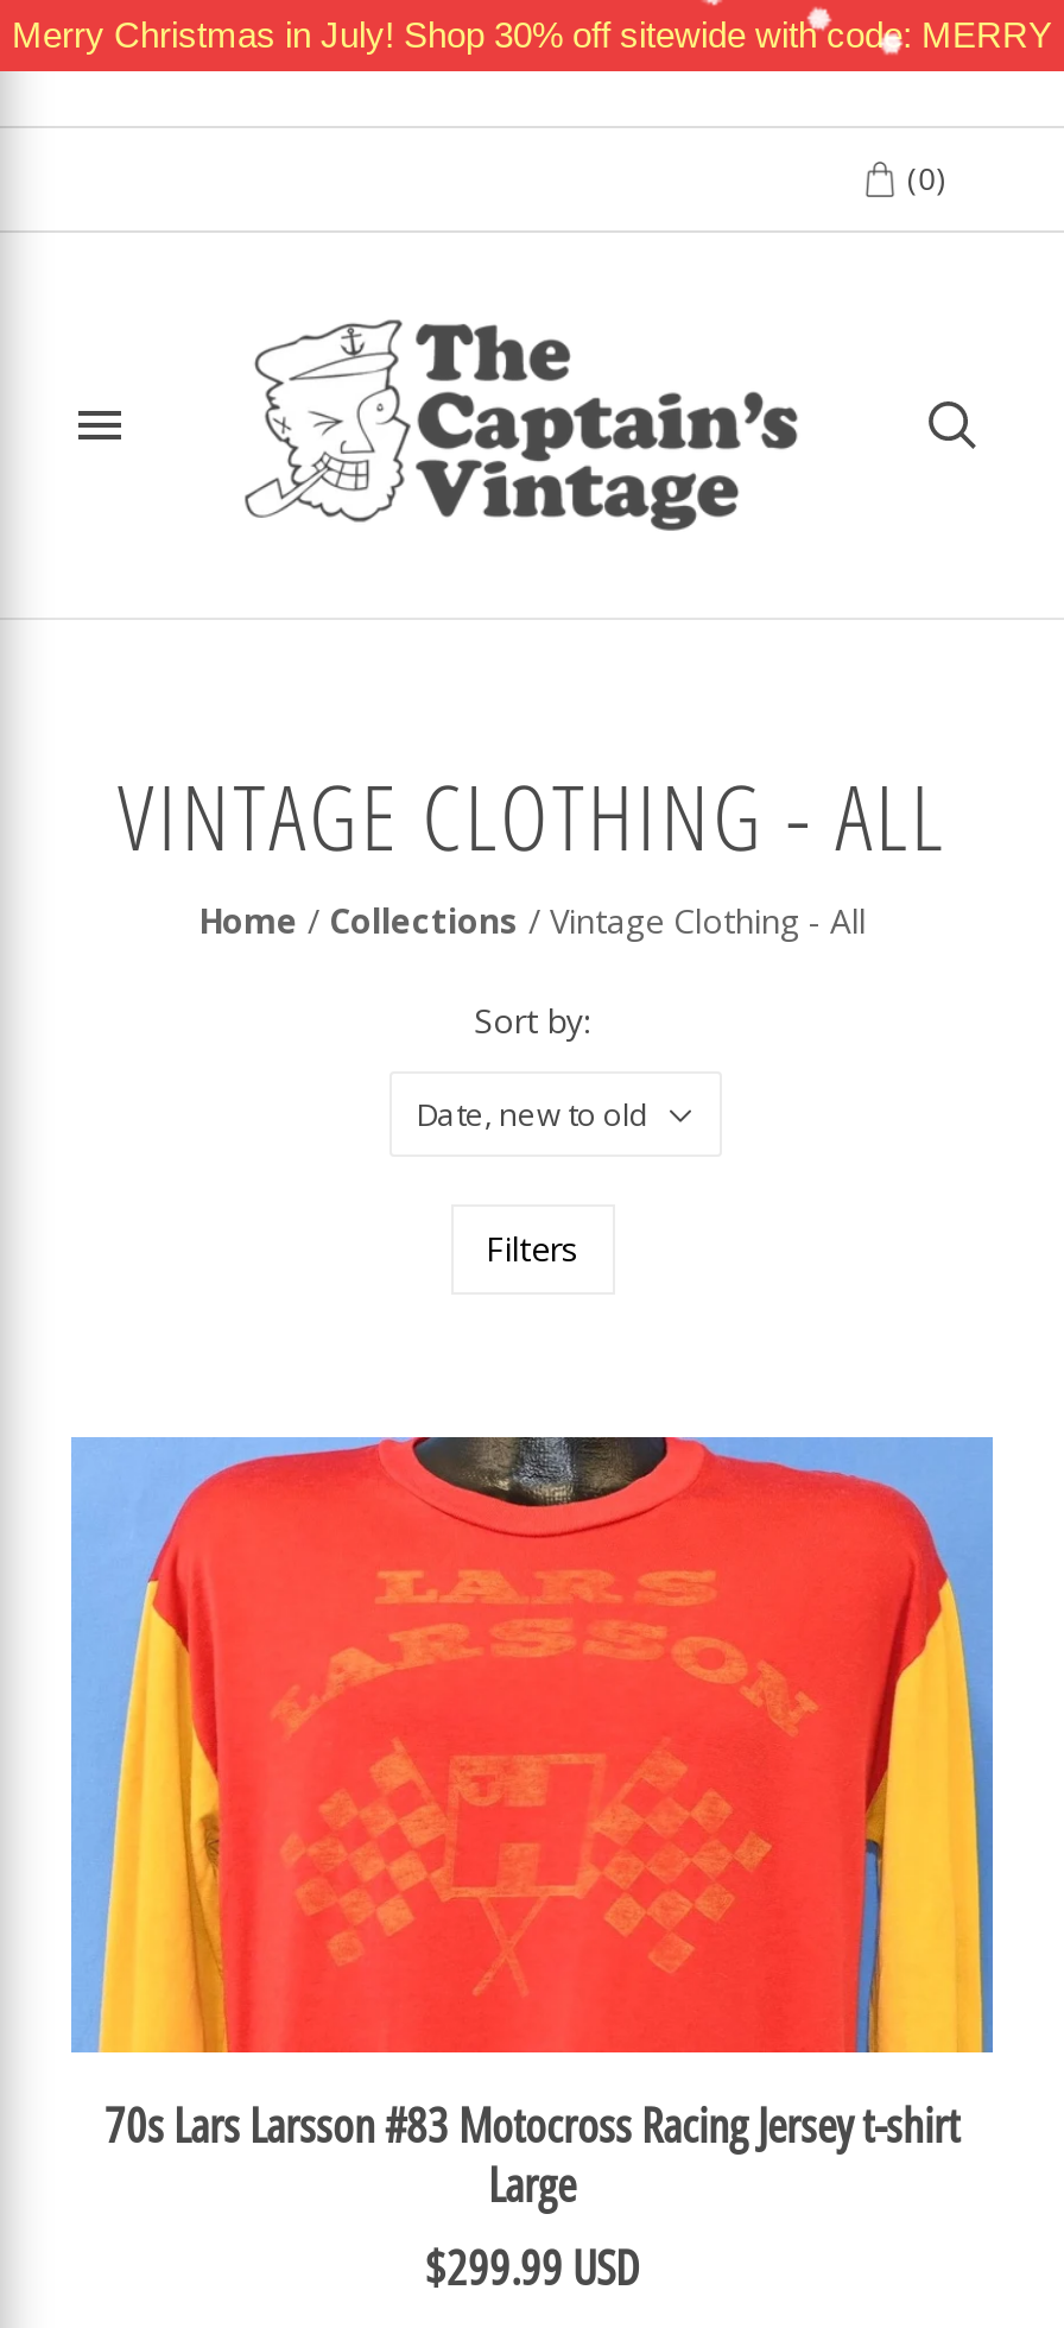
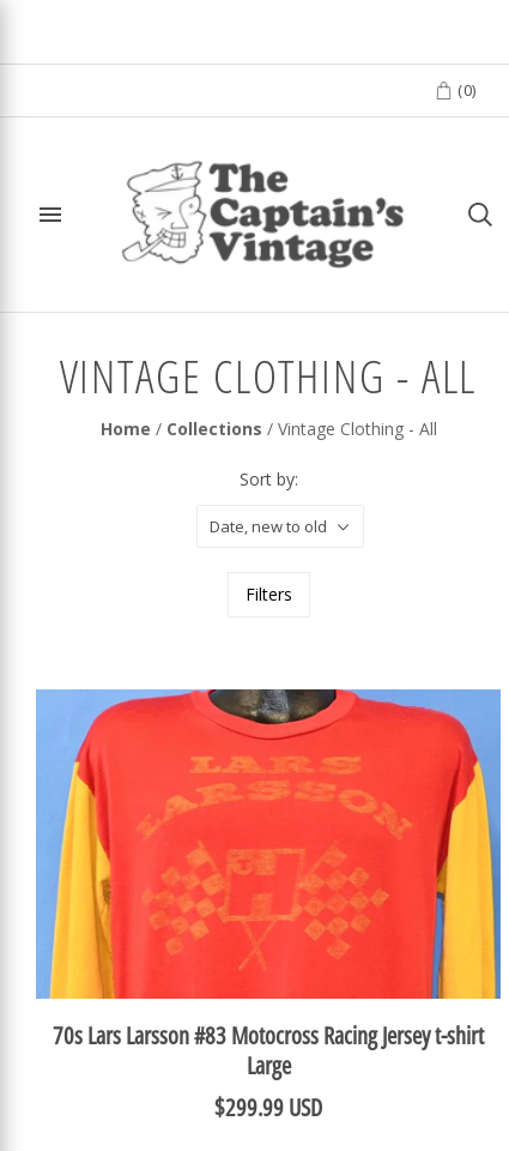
[12,14,1052,55] Merry Christmas in July! Shop 30% off sitewide with code: MERRY -> none

